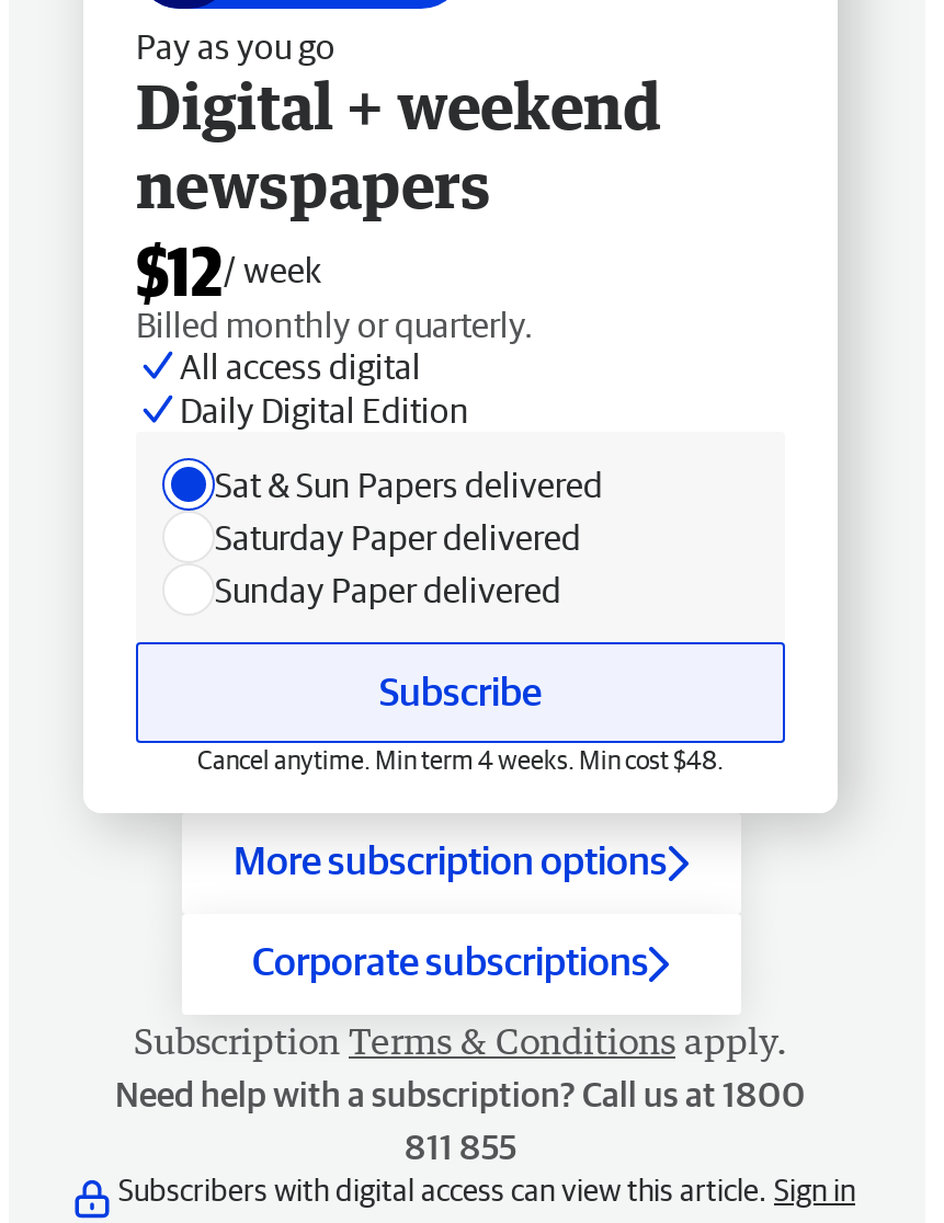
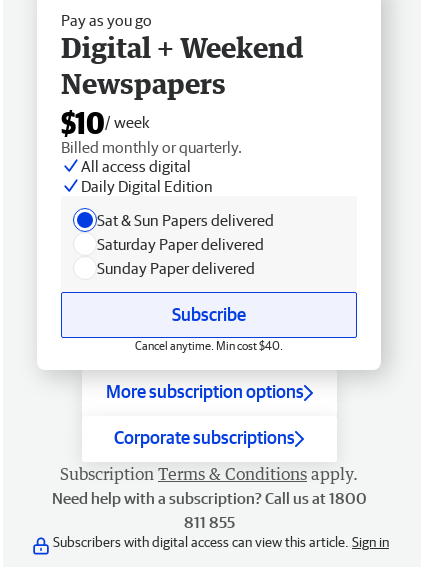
[136,67,662,308] Digital + weekend | newspapers | $12/ week -> [61,30,304,140] Digital + Weekend | Newspapers | $10/ week
[197,744,724,773] Cancel anytime. Min term 4 weeks. Min cost $48. -> [135,339,283,352] Cancel anytime. Min cost $40.

